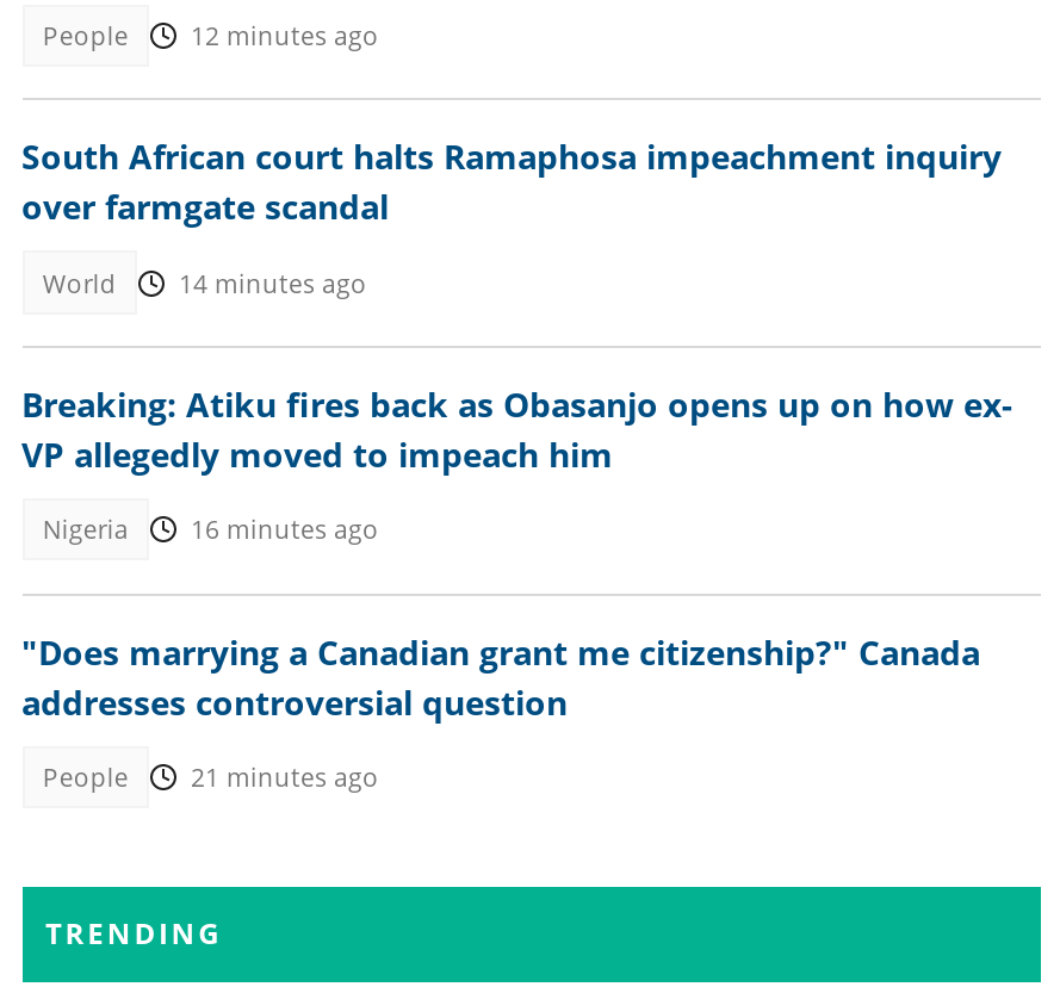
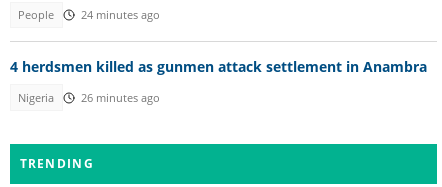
[21,19,1013,477] 12 minutes ago | South African court halts Ramaphosa impeachment inquiry | over farmgate scandal | World | 14 minutes ago | Breaking: Atiku fires back as Obasanjo opens up on how ex- | VP allegedly moved to impeach him -> [9,8,426,75] 24 minutes ago | 4 herdsmen killed as gunmen attack settlement in Anambra
[21,513,980,794] 16 minutes ago | "Does marrying a Canadian grant me citizenship?" Canada | addresses controversial question | People | 21 minutes ago -> [80,91,159,105] 26 minutes ago

